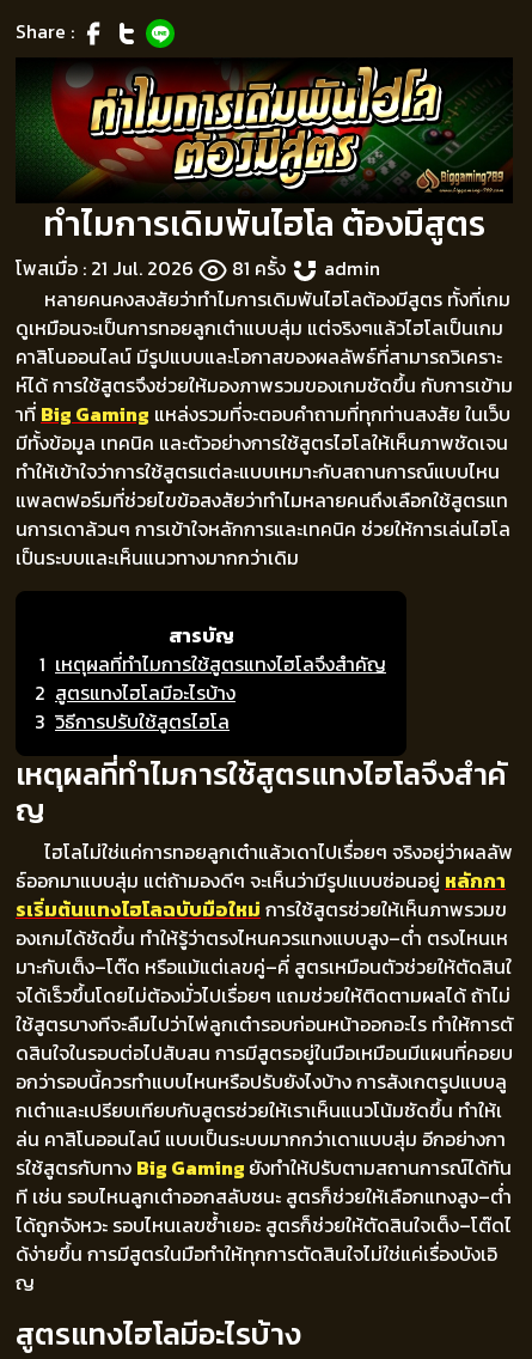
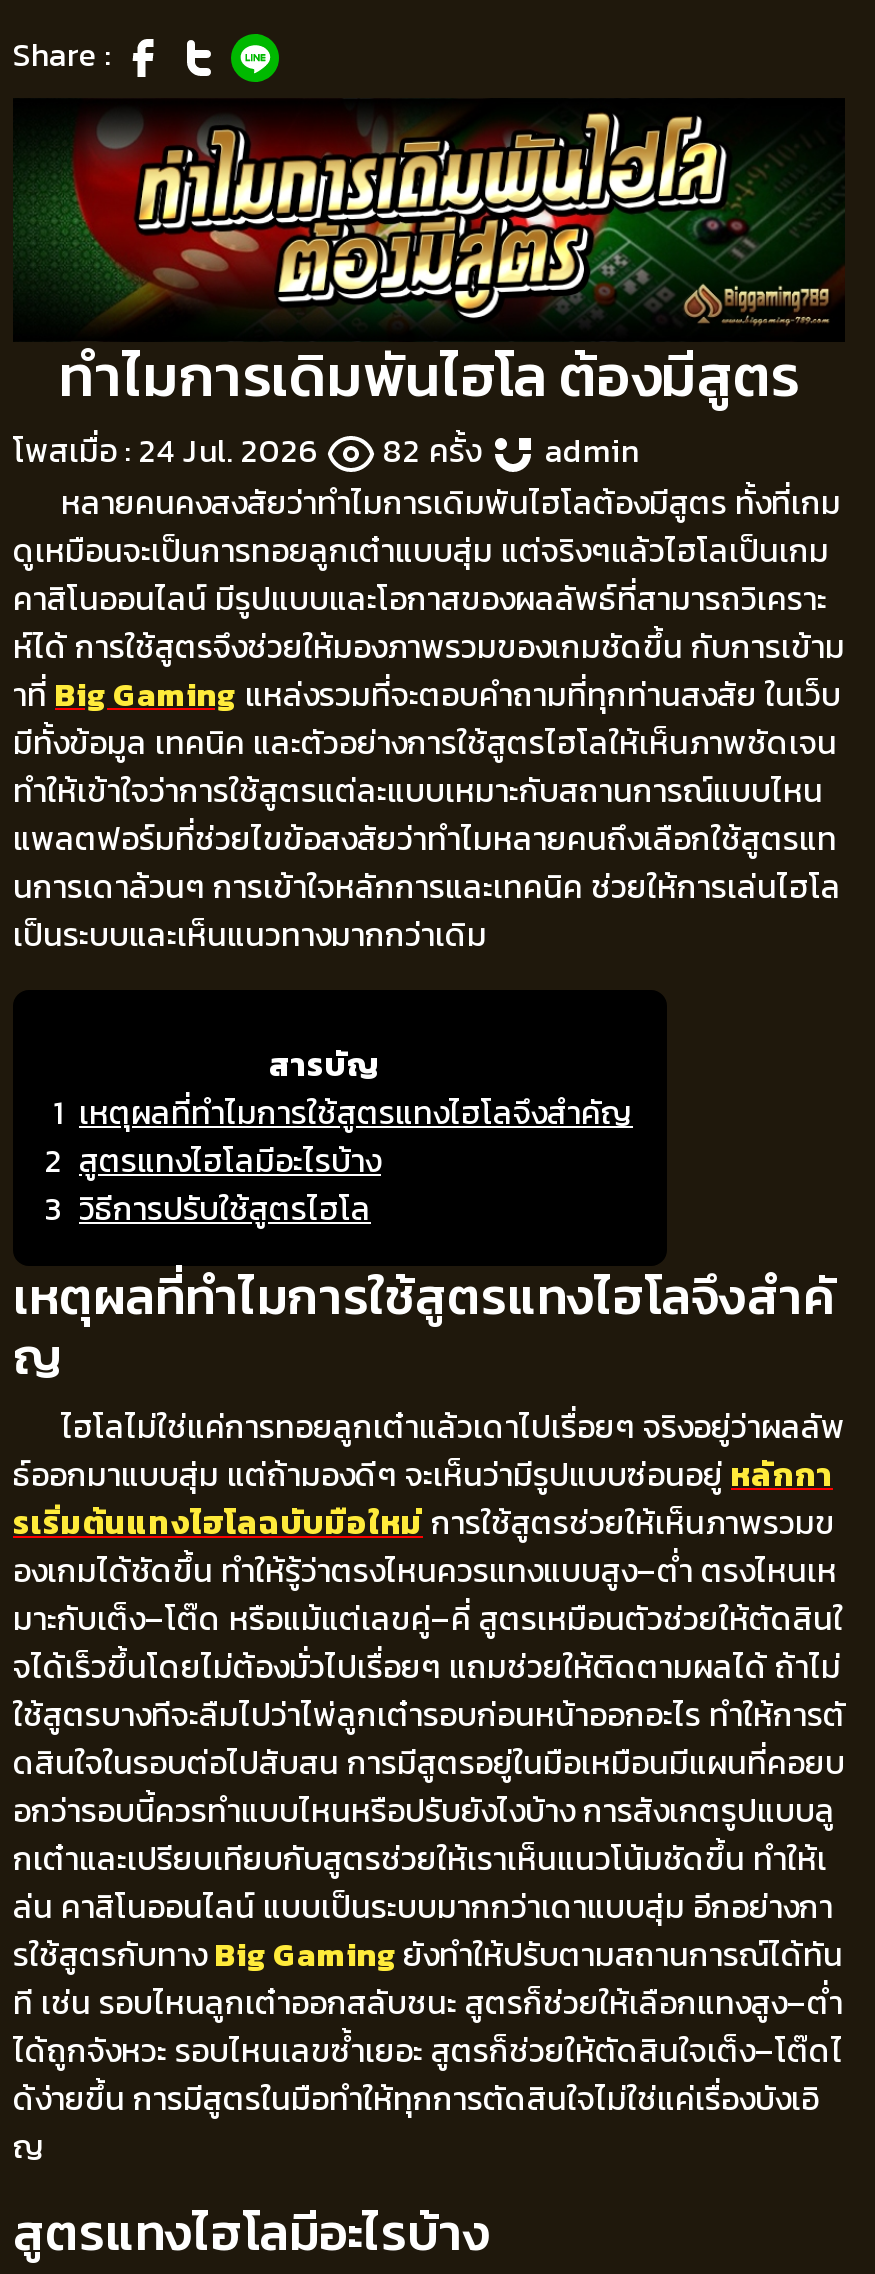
[16,253,198,282] โพสเมื่อ : 21 Jul. 2026 -> [13,425,327,473] โพสเมื่อ : 24 Jul. 2026
[227,253,291,282] 81 ครั้ง -> [375,425,489,473] 82 ครั้ง

